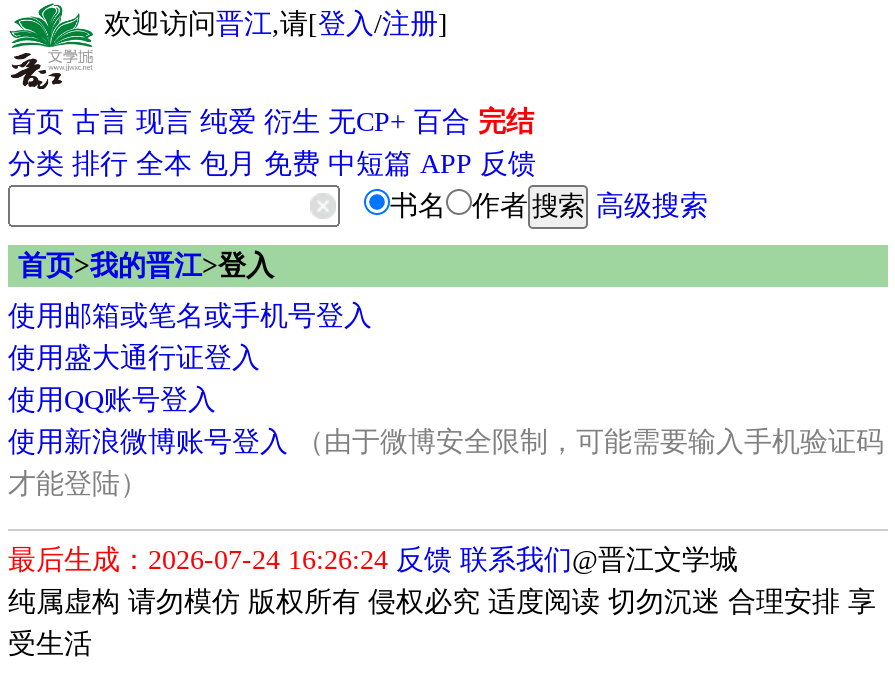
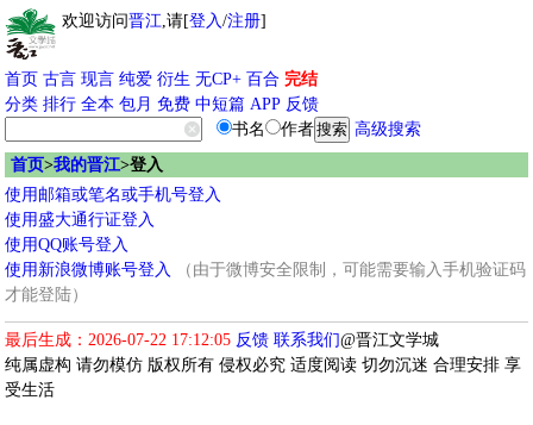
[8,545,738,575] 最后生成：2026-07-24 16:26:24 反馈 联系我们@晋江文学城 -> [5,331,439,349] 最后生成：2026-07-22 17:12:05 反馈 联系我们@晋江文学城

